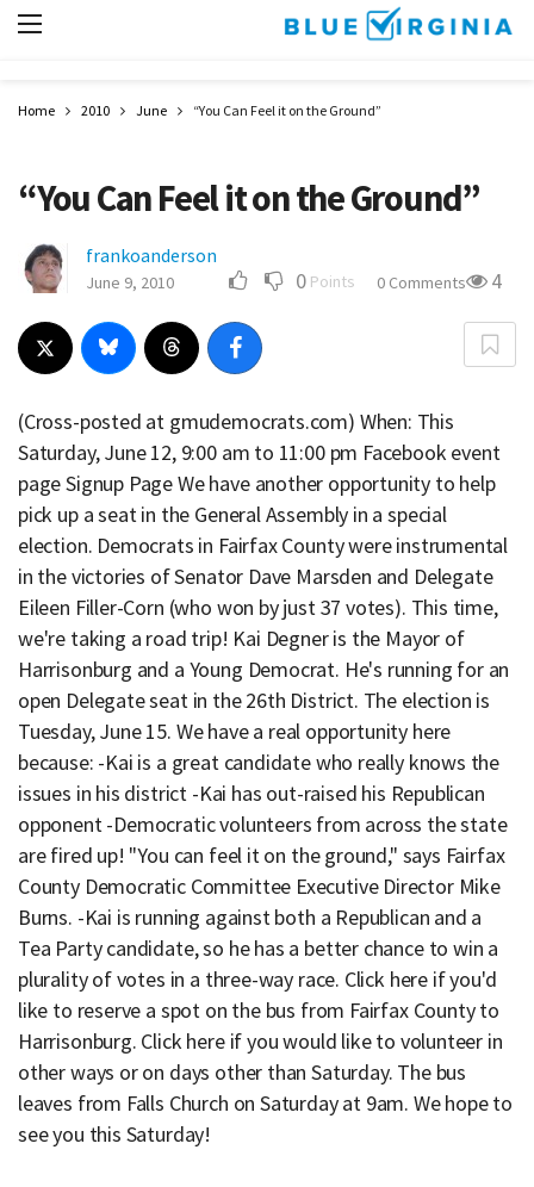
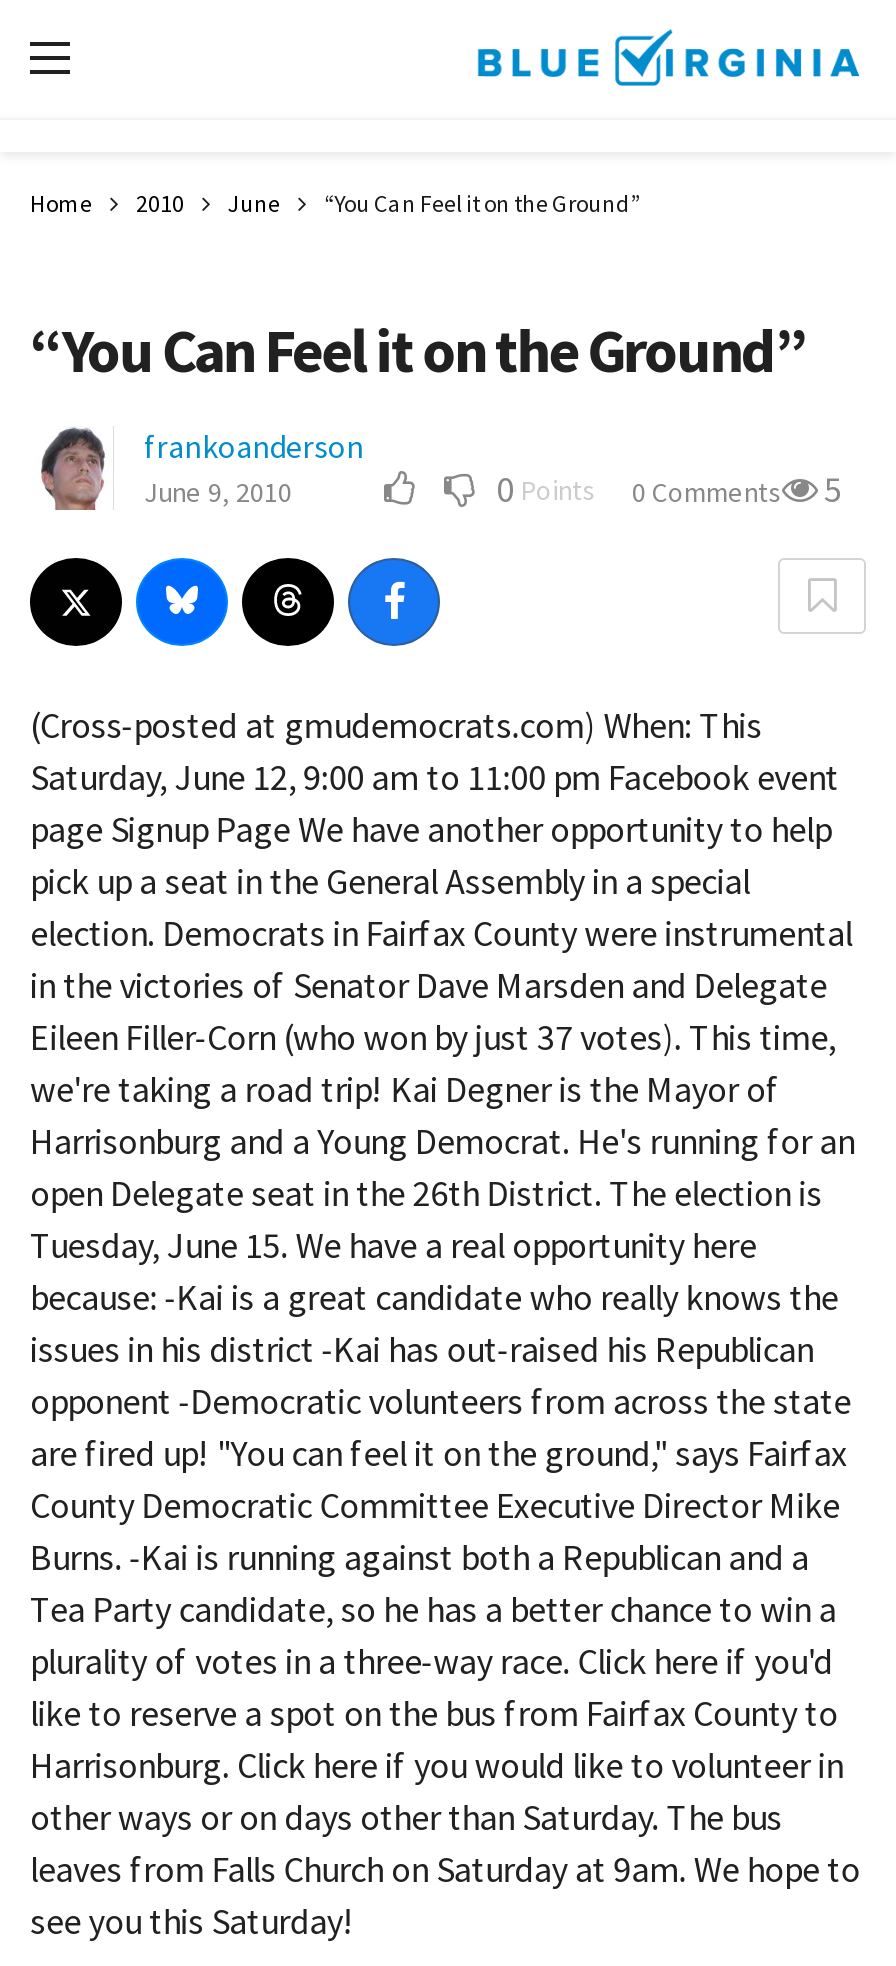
[296,267,502,294] 0 Points 0 Comments 4 -> [496,466,842,512] 0 Points 0 Comments 5

